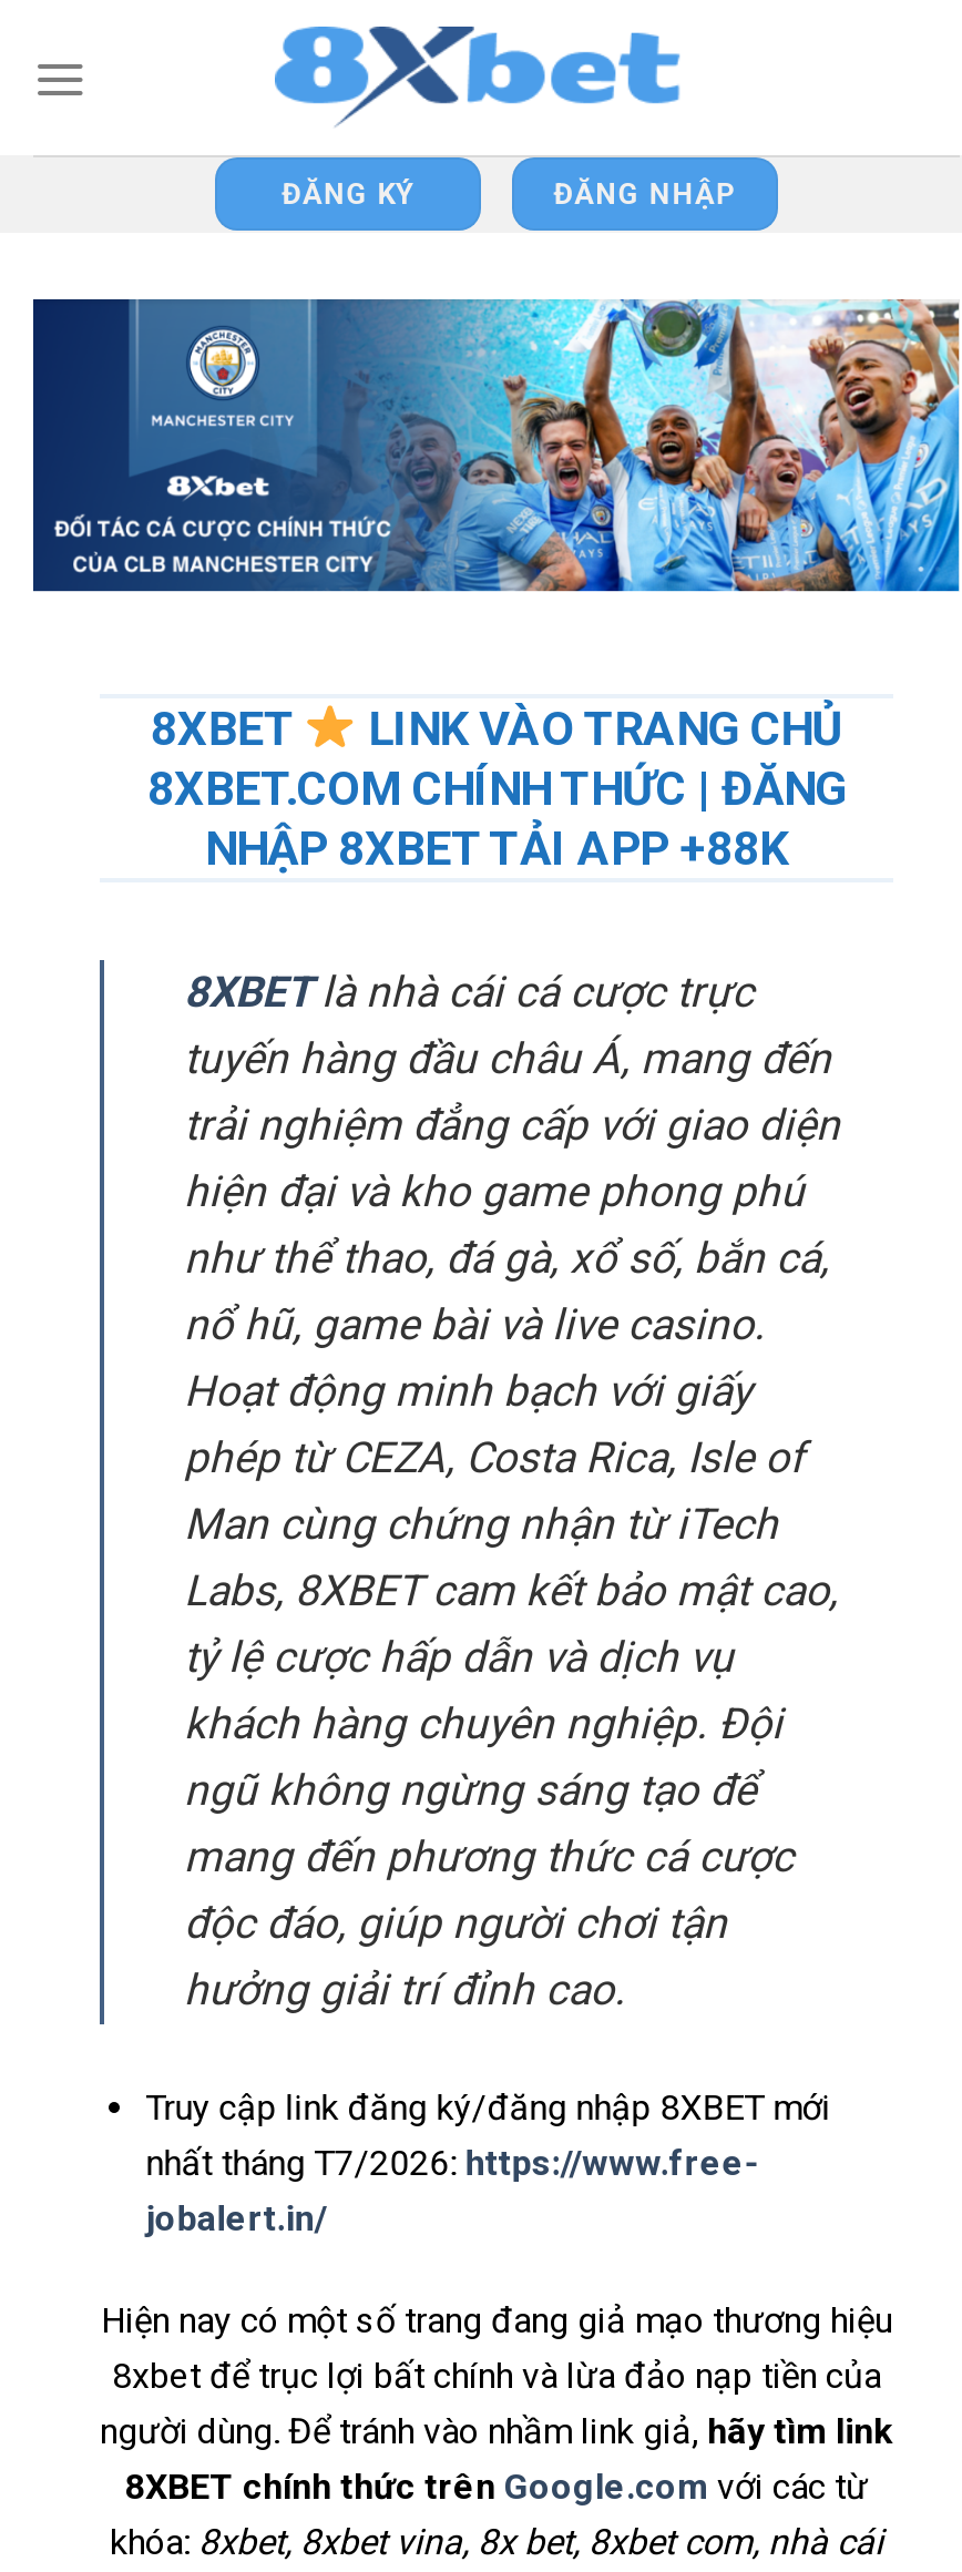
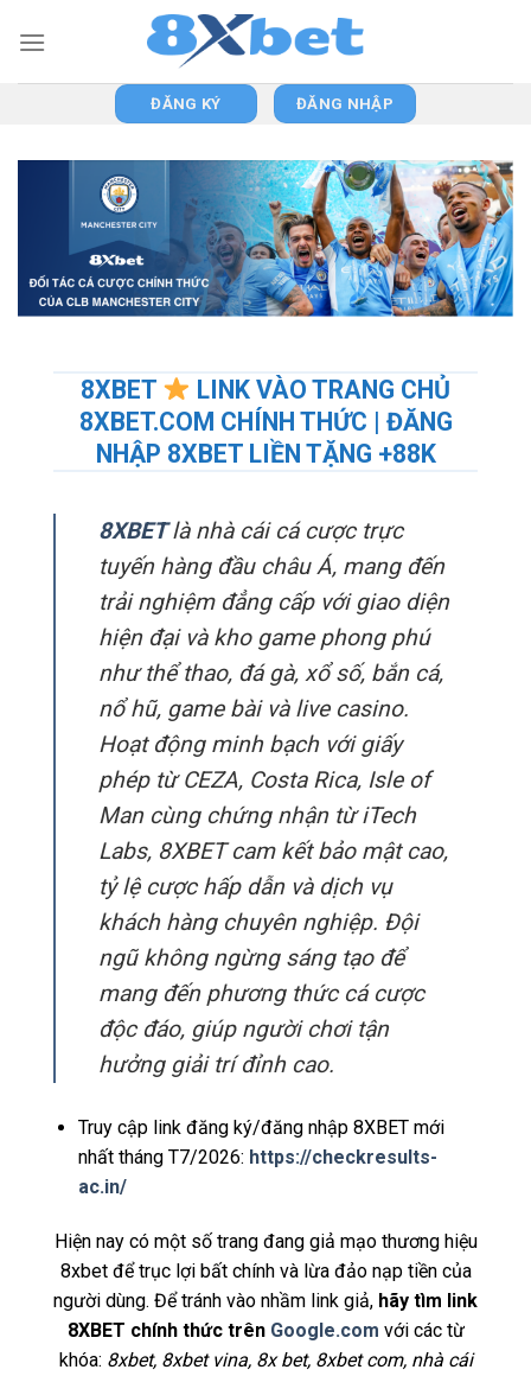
[205,820,788,875] NHẬP 8XBET TẢI APP +88K -> [95,439,436,468] NHẬP 8XBET LIỀN TẶNG +88K
[146,2142,758,2239] nhất tháng T7/2026: https://www.free- | jobalert.in/ -> [78,1146,437,1198] nhất tháng T7/2026: https://checkresults- | ac.in/

